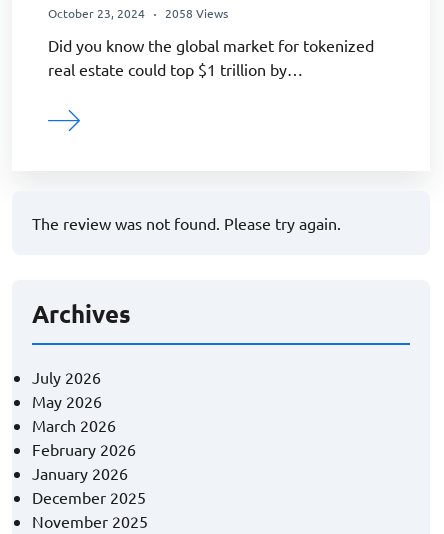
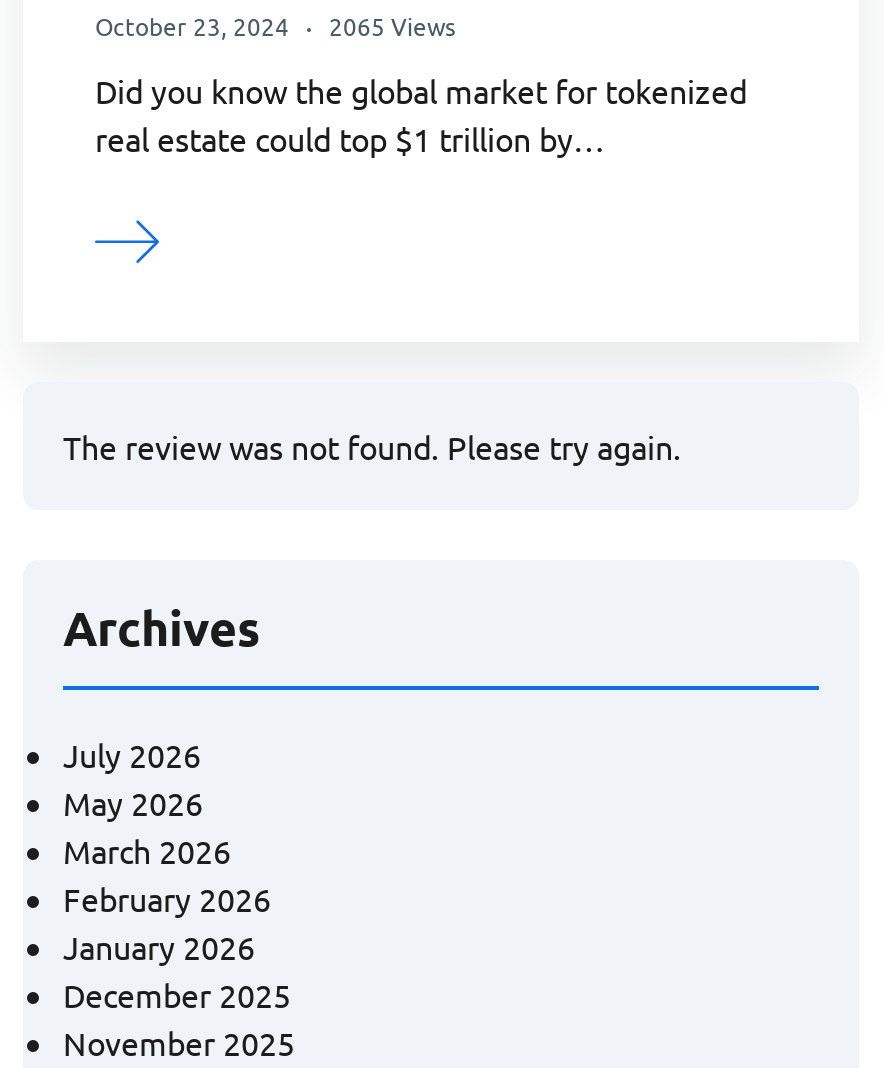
[48,5,228,21] October 23, 2024 2058 Views -> [95,10,455,42] October 23, 2024 2065 Views

